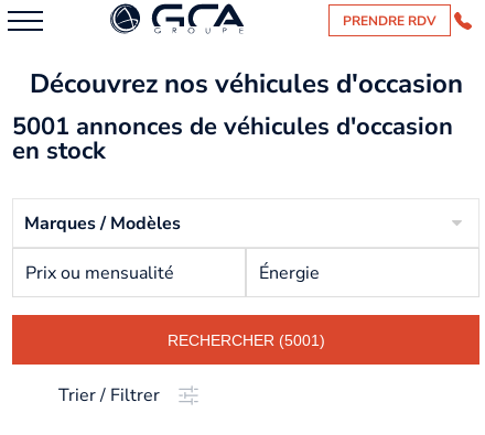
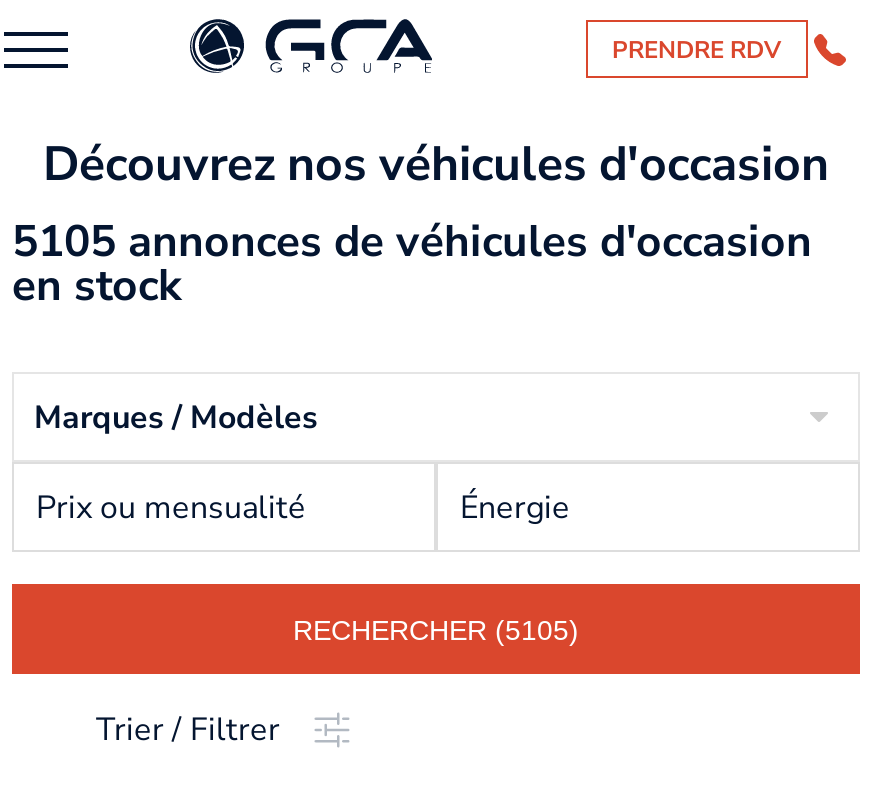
[12,110,453,143] 5001 annonces de véhicules d'occasion -> [12,212,812,272] 5105 annonces de véhicules d'occasion
[167,331,325,349] RECHERCHER (5001) -> [293,613,579,645] RECHERCHER (5105)

